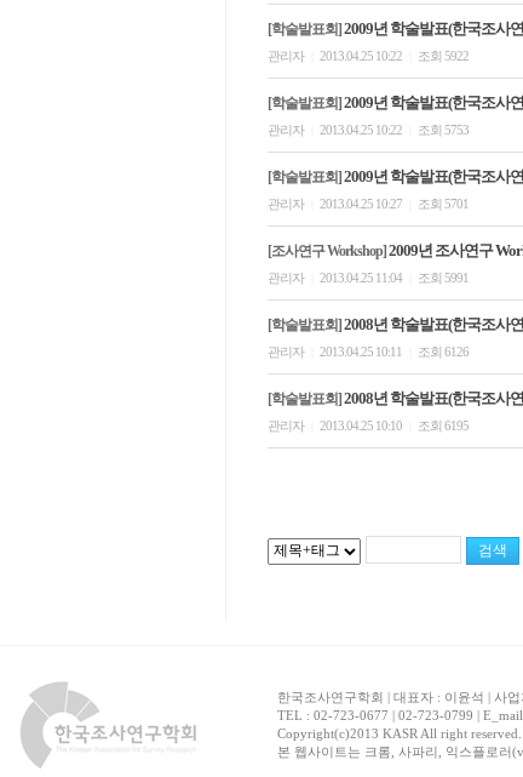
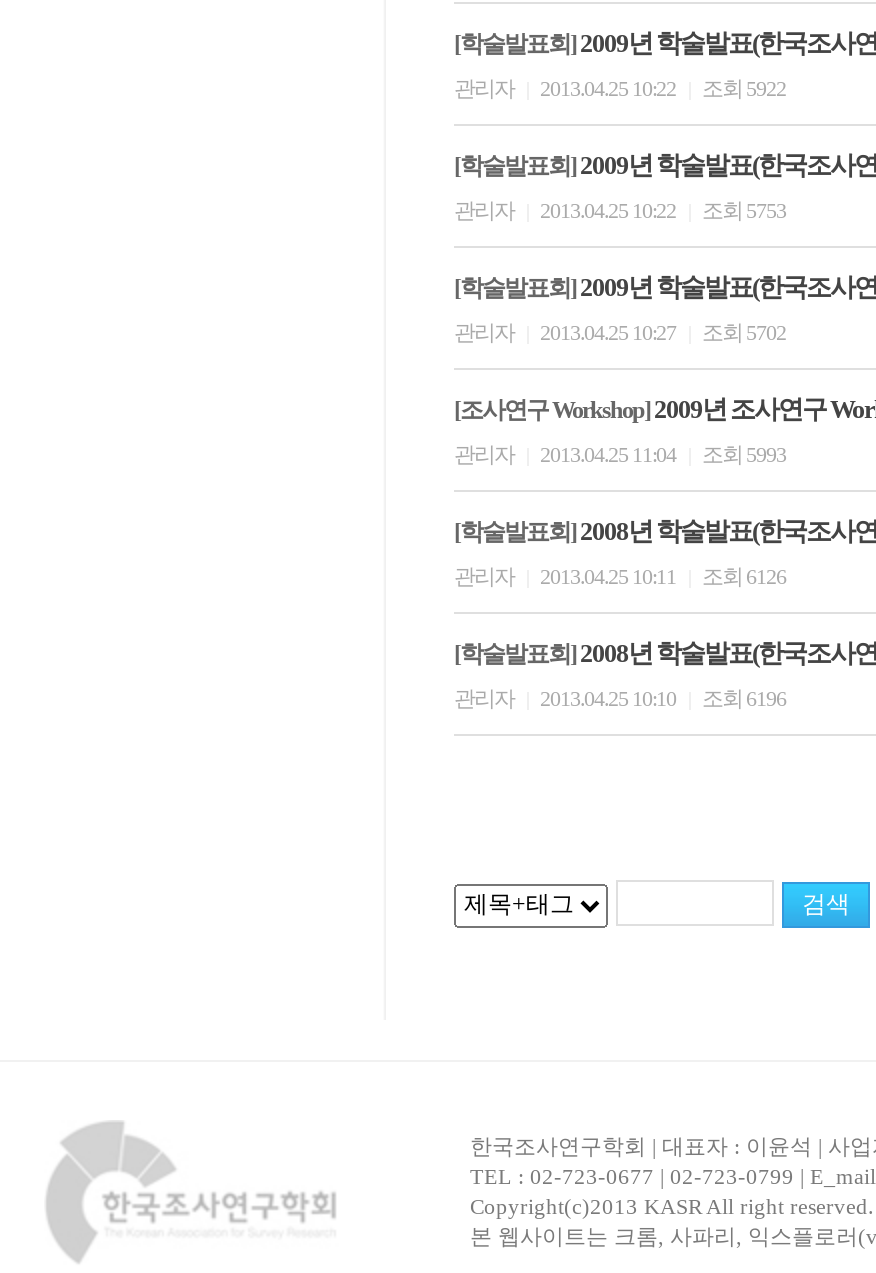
[268,196,469,211] 관리자 2013.04.25 10:27 조회 5701 -> [454,320,786,344] 관리자 2013.04.25 10:27 조회 5702
[268,270,469,285] 관리자 2013.04.25 11:04 조회 5991 -> [454,442,786,466] 관리자 2013.04.25 11:04 조회 5993
[268,418,469,433] 관리자 2013.04.25 10:10 조회 6195 -> [454,686,786,710] 관리자 2013.04.25 10:10 조회 6196

